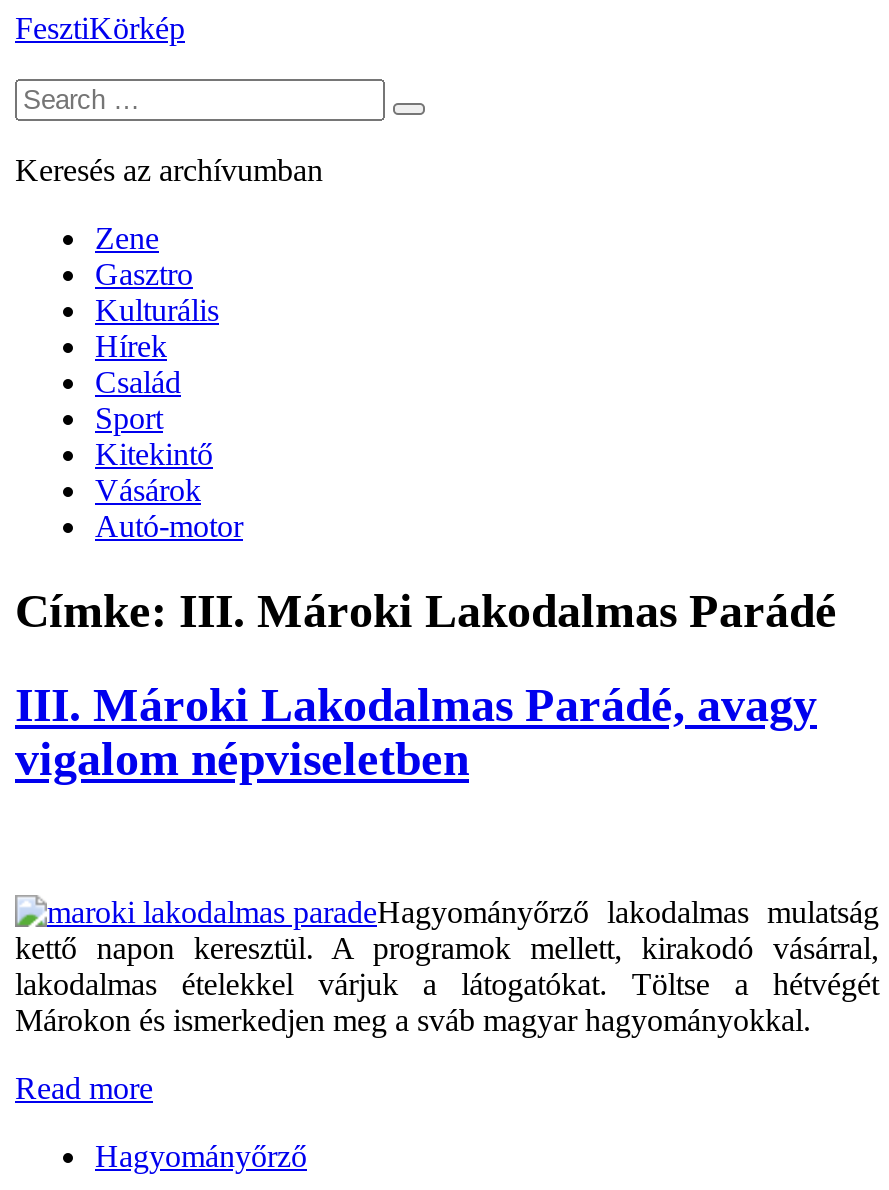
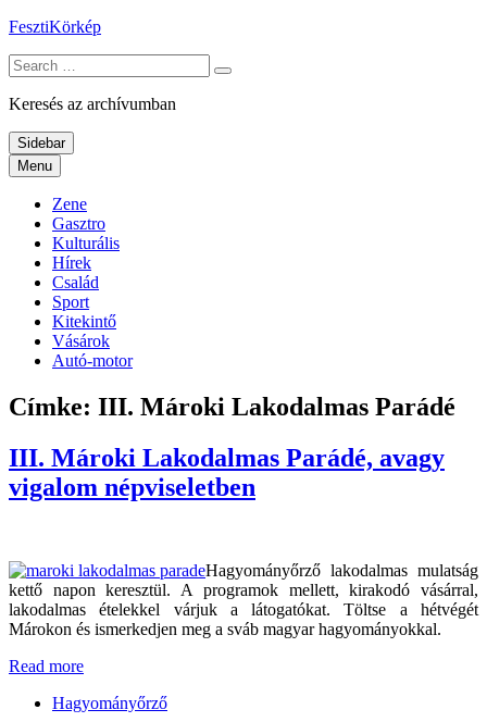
none -> [17,135,65,174] Sidebar | Menu

